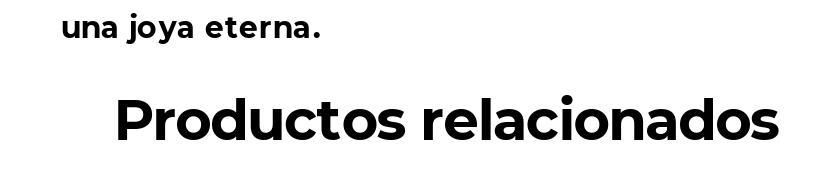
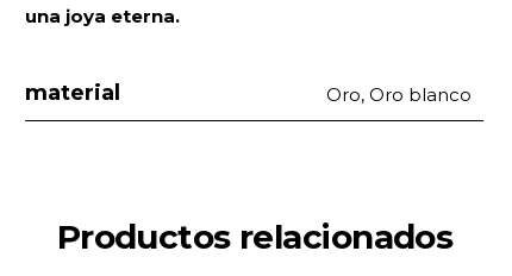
none -> [25,80,472,106] material | Oro, Oro blanco

